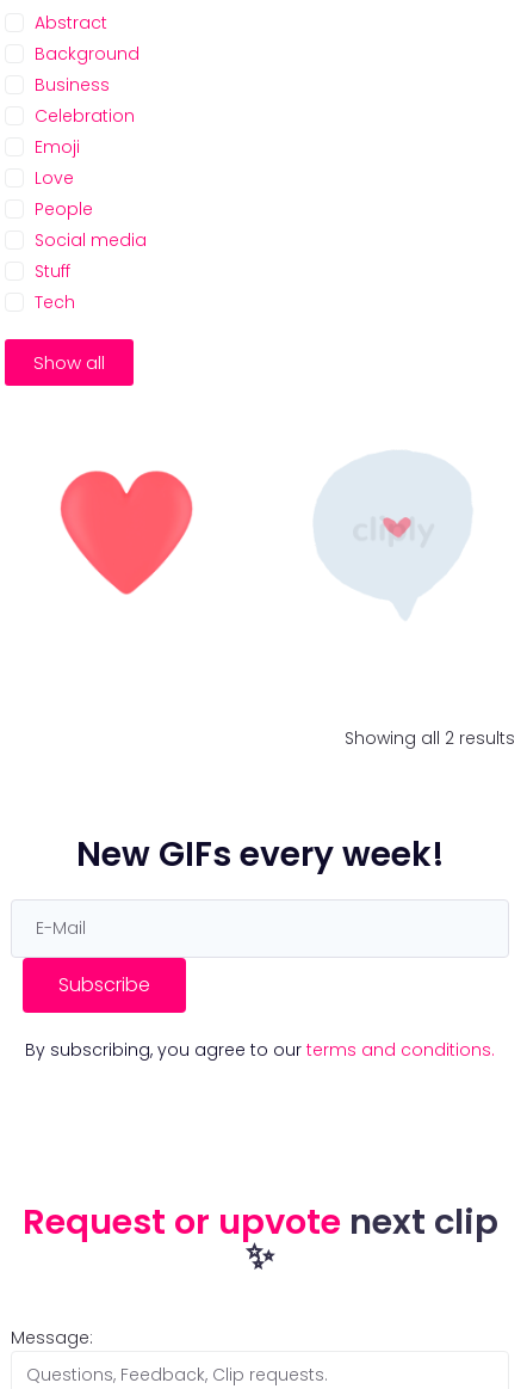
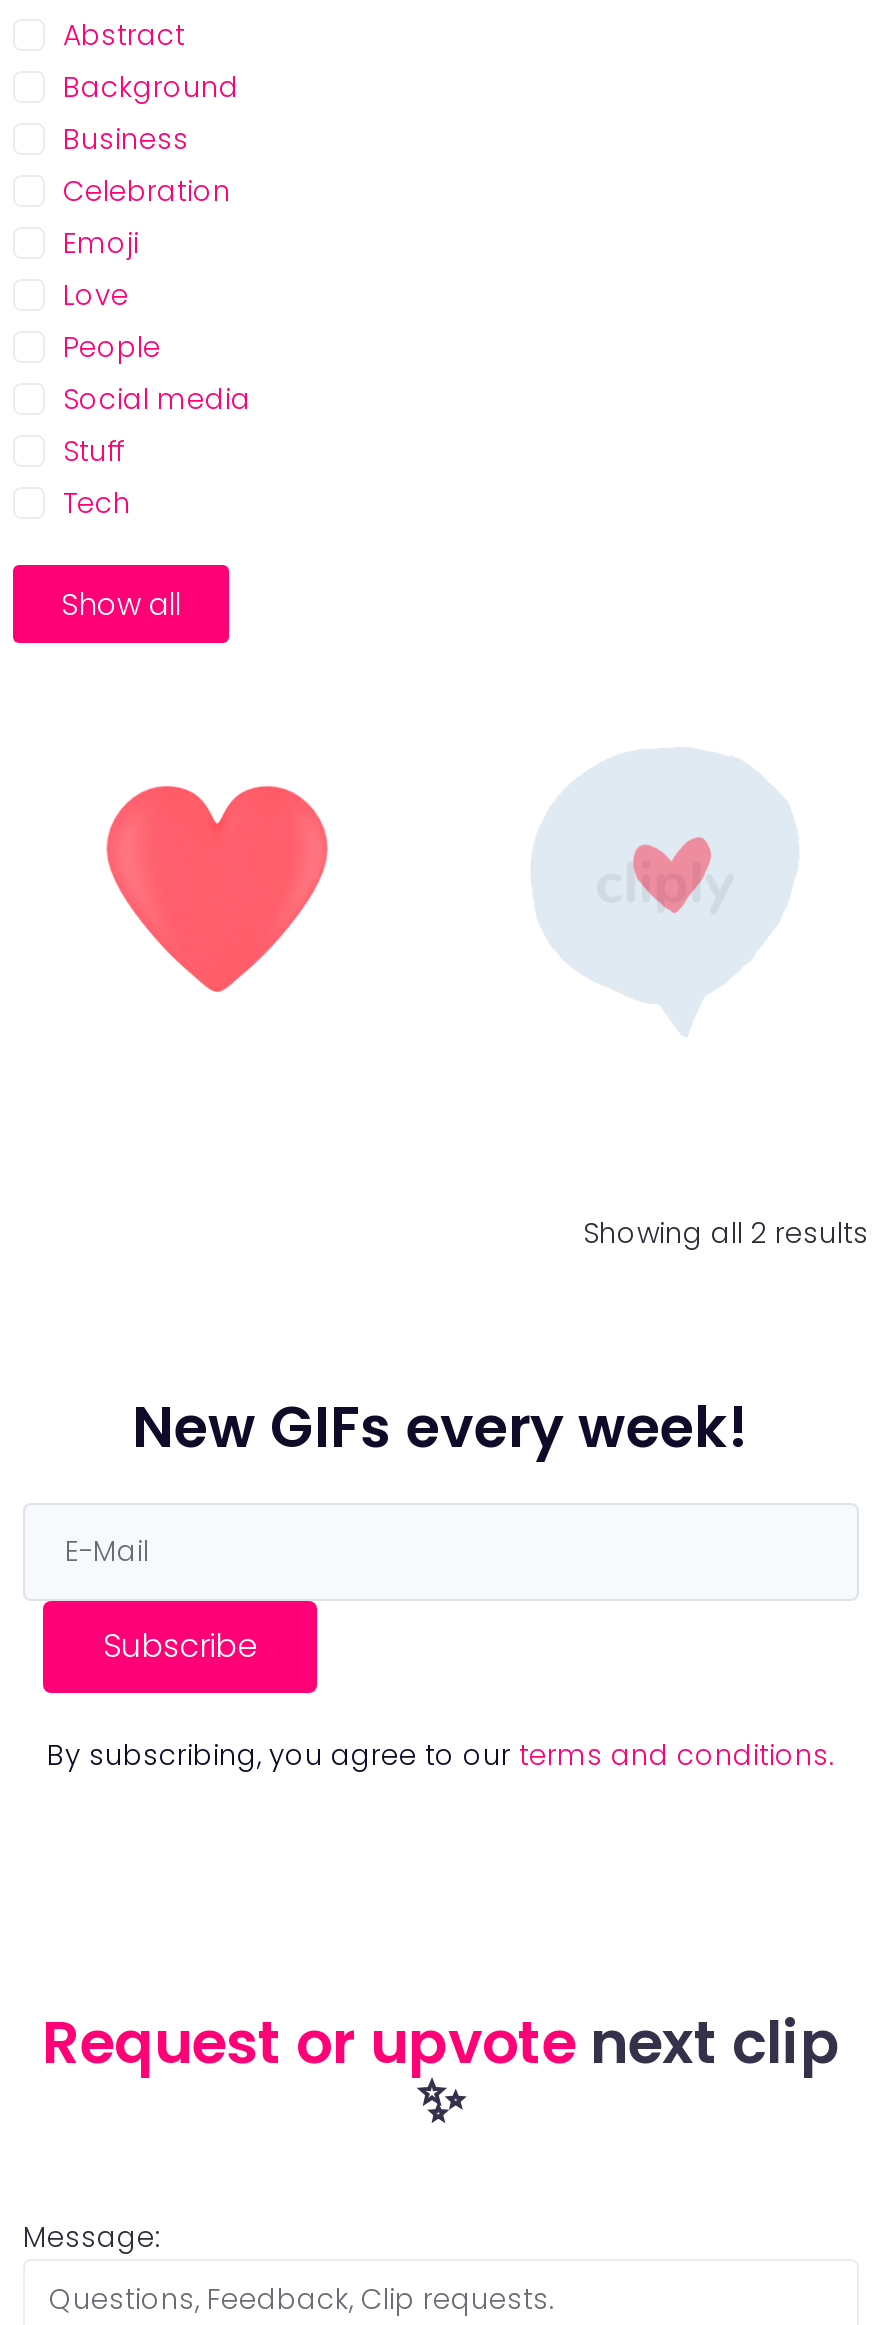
[376,503,420,546] [image] -> [633,837,711,913] [image]

